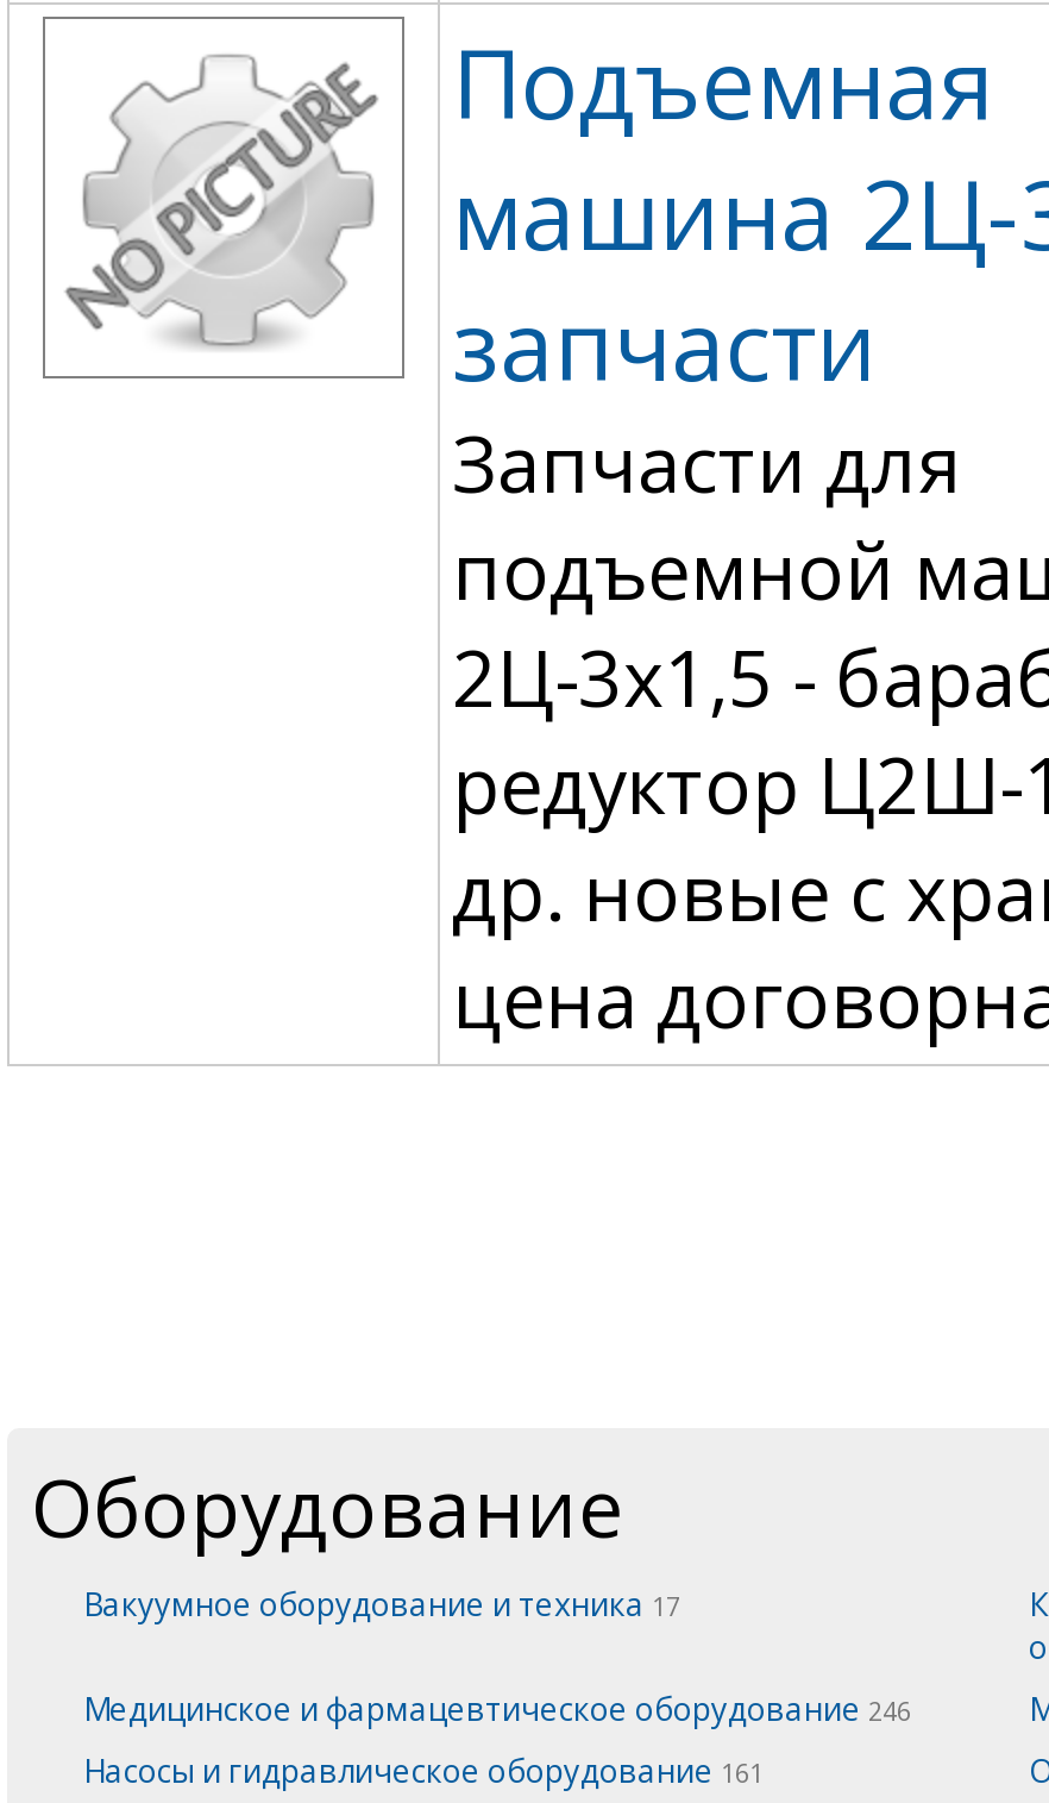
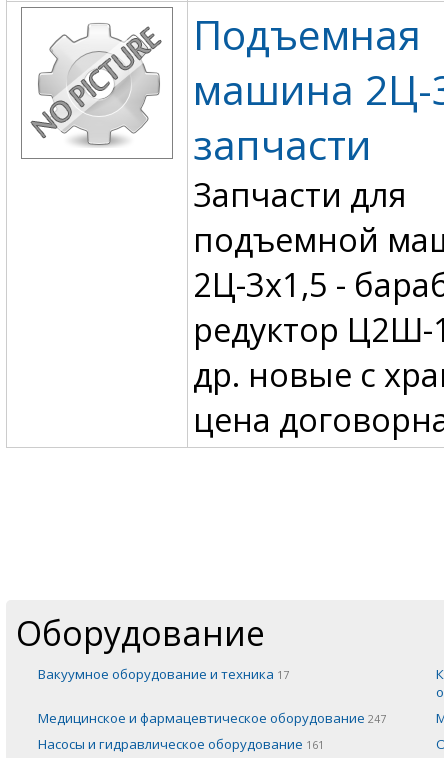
[83,1688,911,1730] Медицинское и фармацевтическое оборудование 246 -> [38,709,386,727] Медицинское и фармацевтическое оборудование 247

